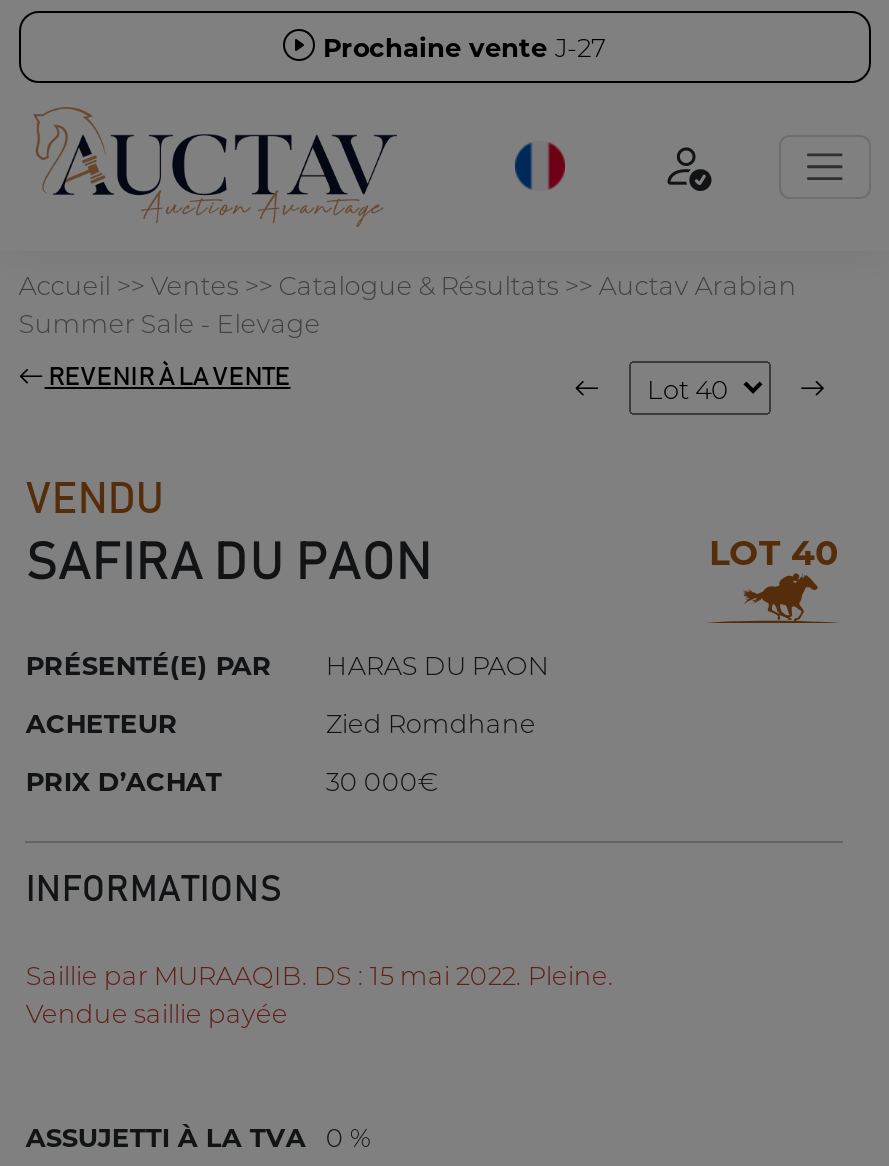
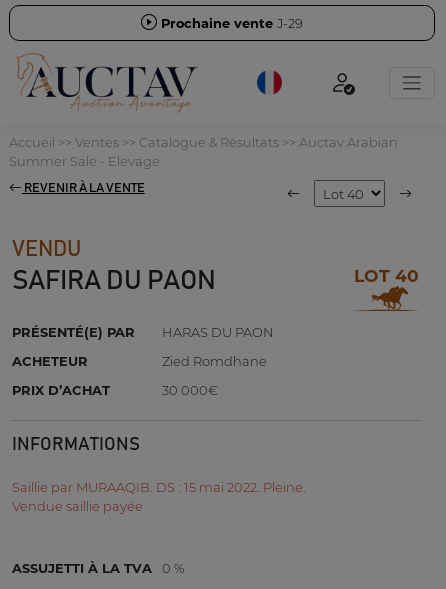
[323,31,607,63] Prochaine vente J-27 -> [161,15,303,31] Prochaine vente J-29

